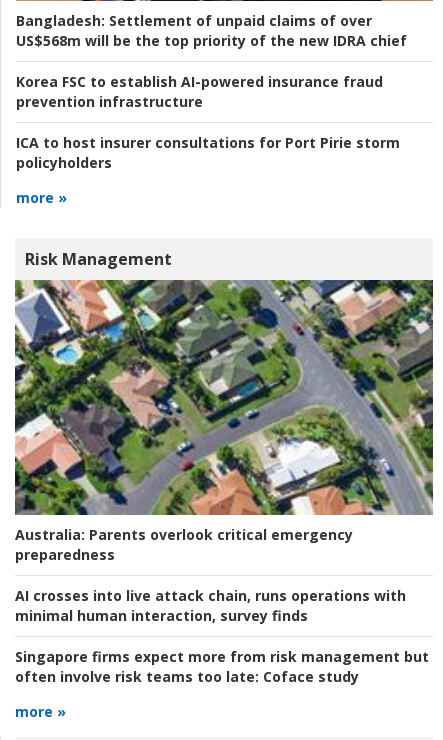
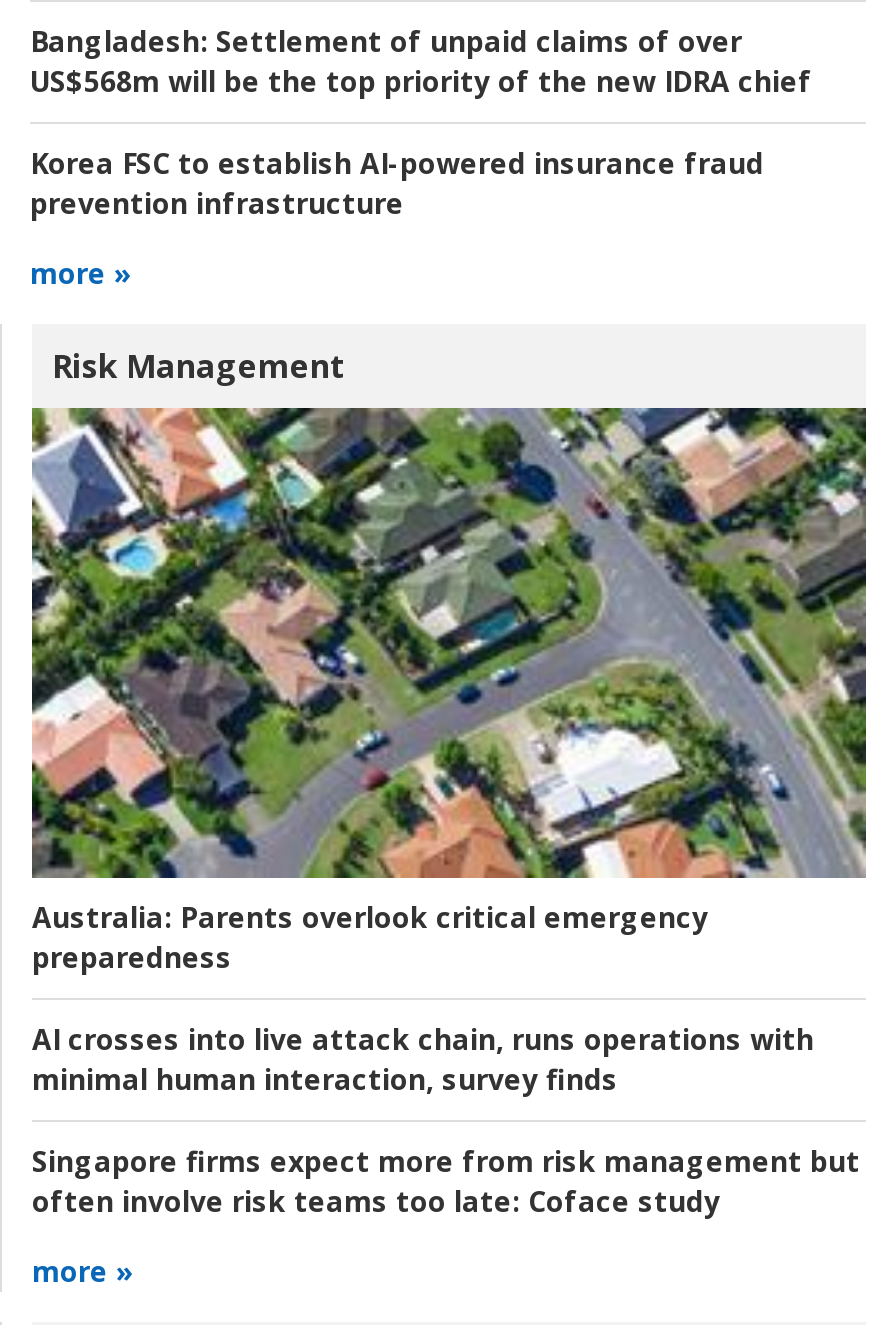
[16,133,400,172] ICA to host insurer consultations for Port Pirie storm | policyholders -> none

